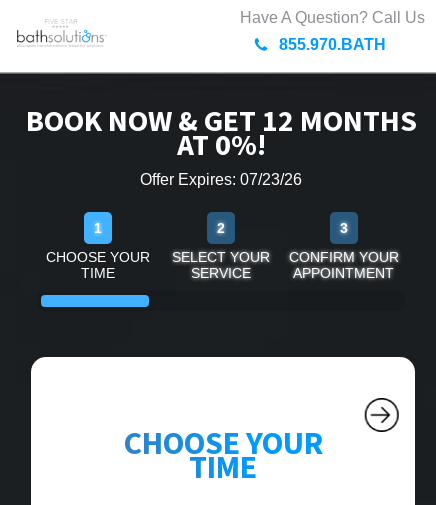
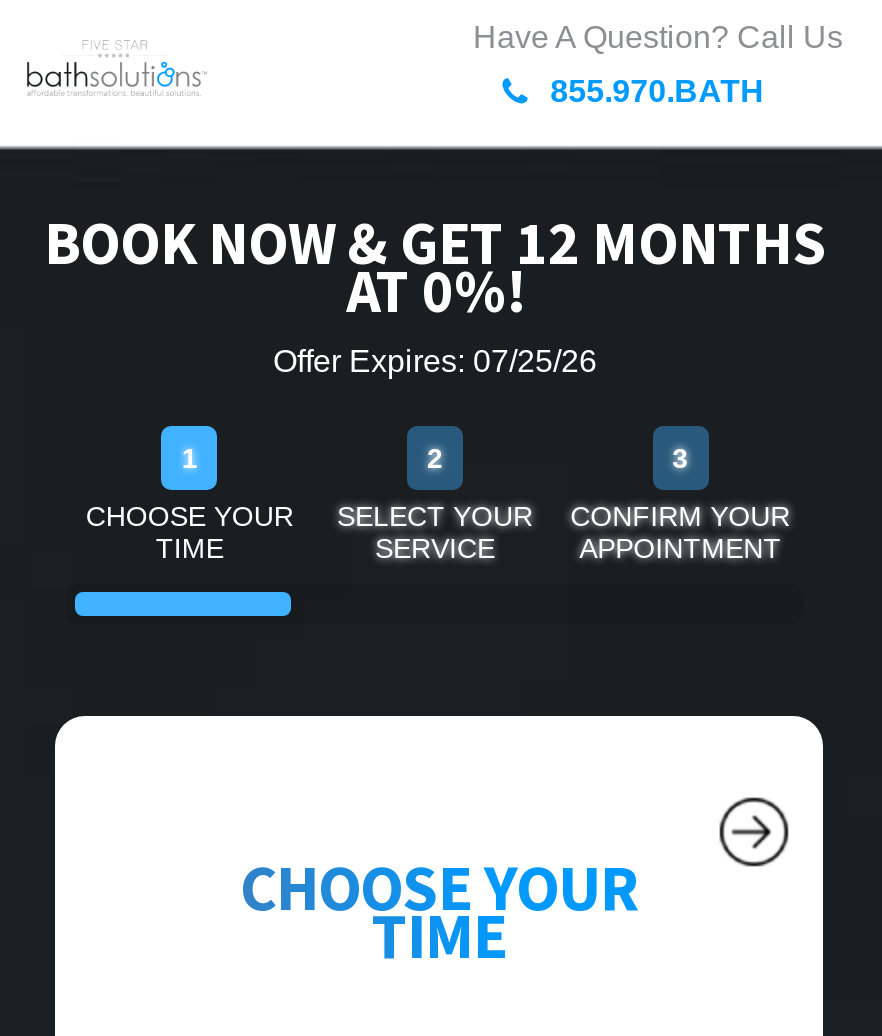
[140,171,302,188] Offer Expires: 07/23/26 -> [273,344,597,378] Offer Expires: 07/25/26

